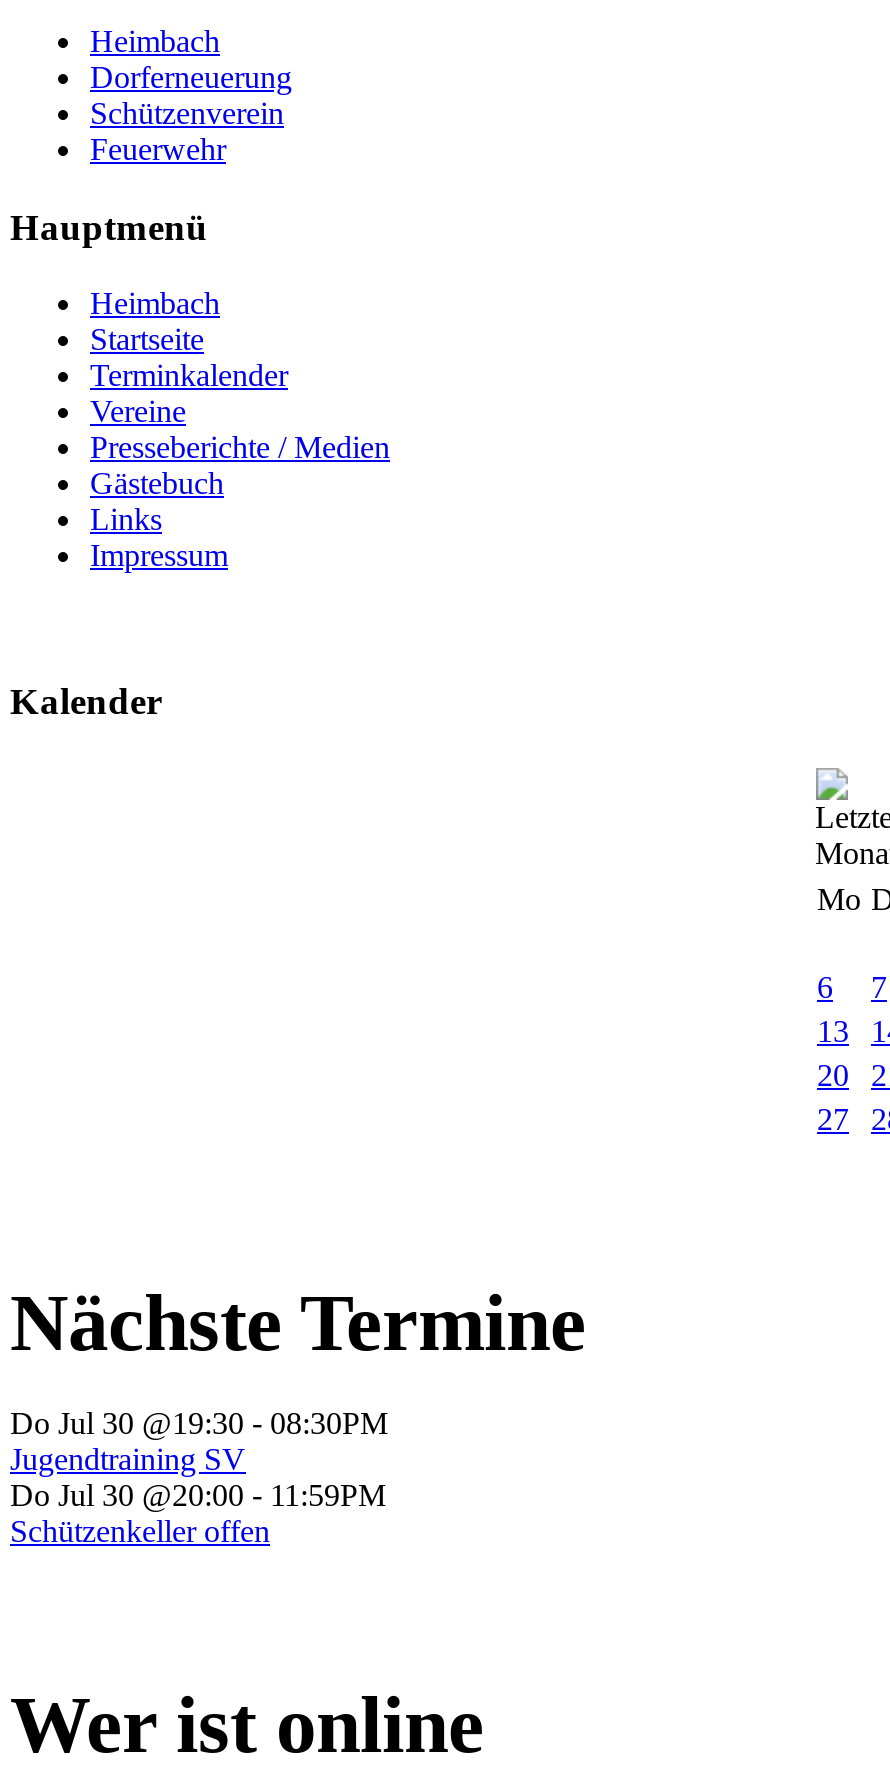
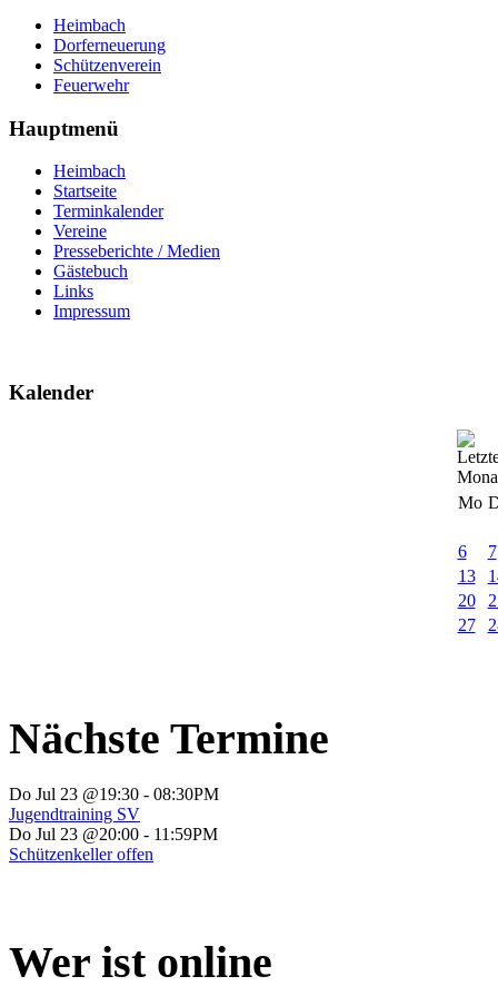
[10,1407,388,1441] Do Jul 30 @19:30 - 08:30PM -> [9,785,219,804] Do Jul 23 @19:30 - 08:30PM
[10,1479,386,1513] Do Jul 30 @20:00 - 11:59PM -> [9,825,218,844] Do Jul 23 @20:00 - 11:59PM

